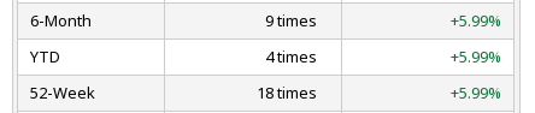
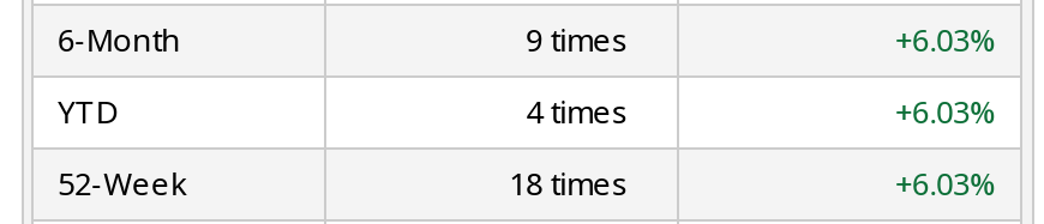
[451,9,501,31] +5.99% -> [895,17,996,61] +6.03%
[451,45,501,67] +5.99% -> [895,89,996,132] +6.03%
[451,82,501,103] +5.99% -> [895,161,996,204] +6.03%

